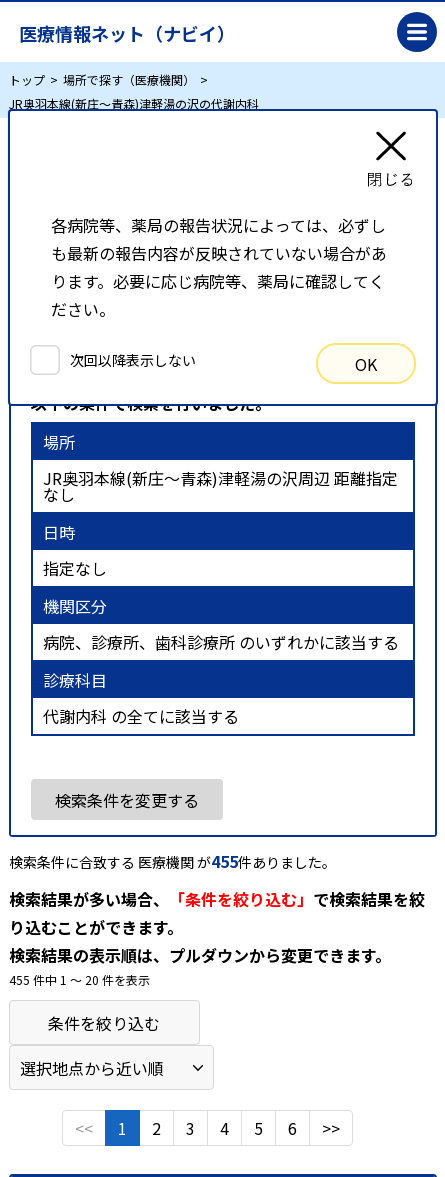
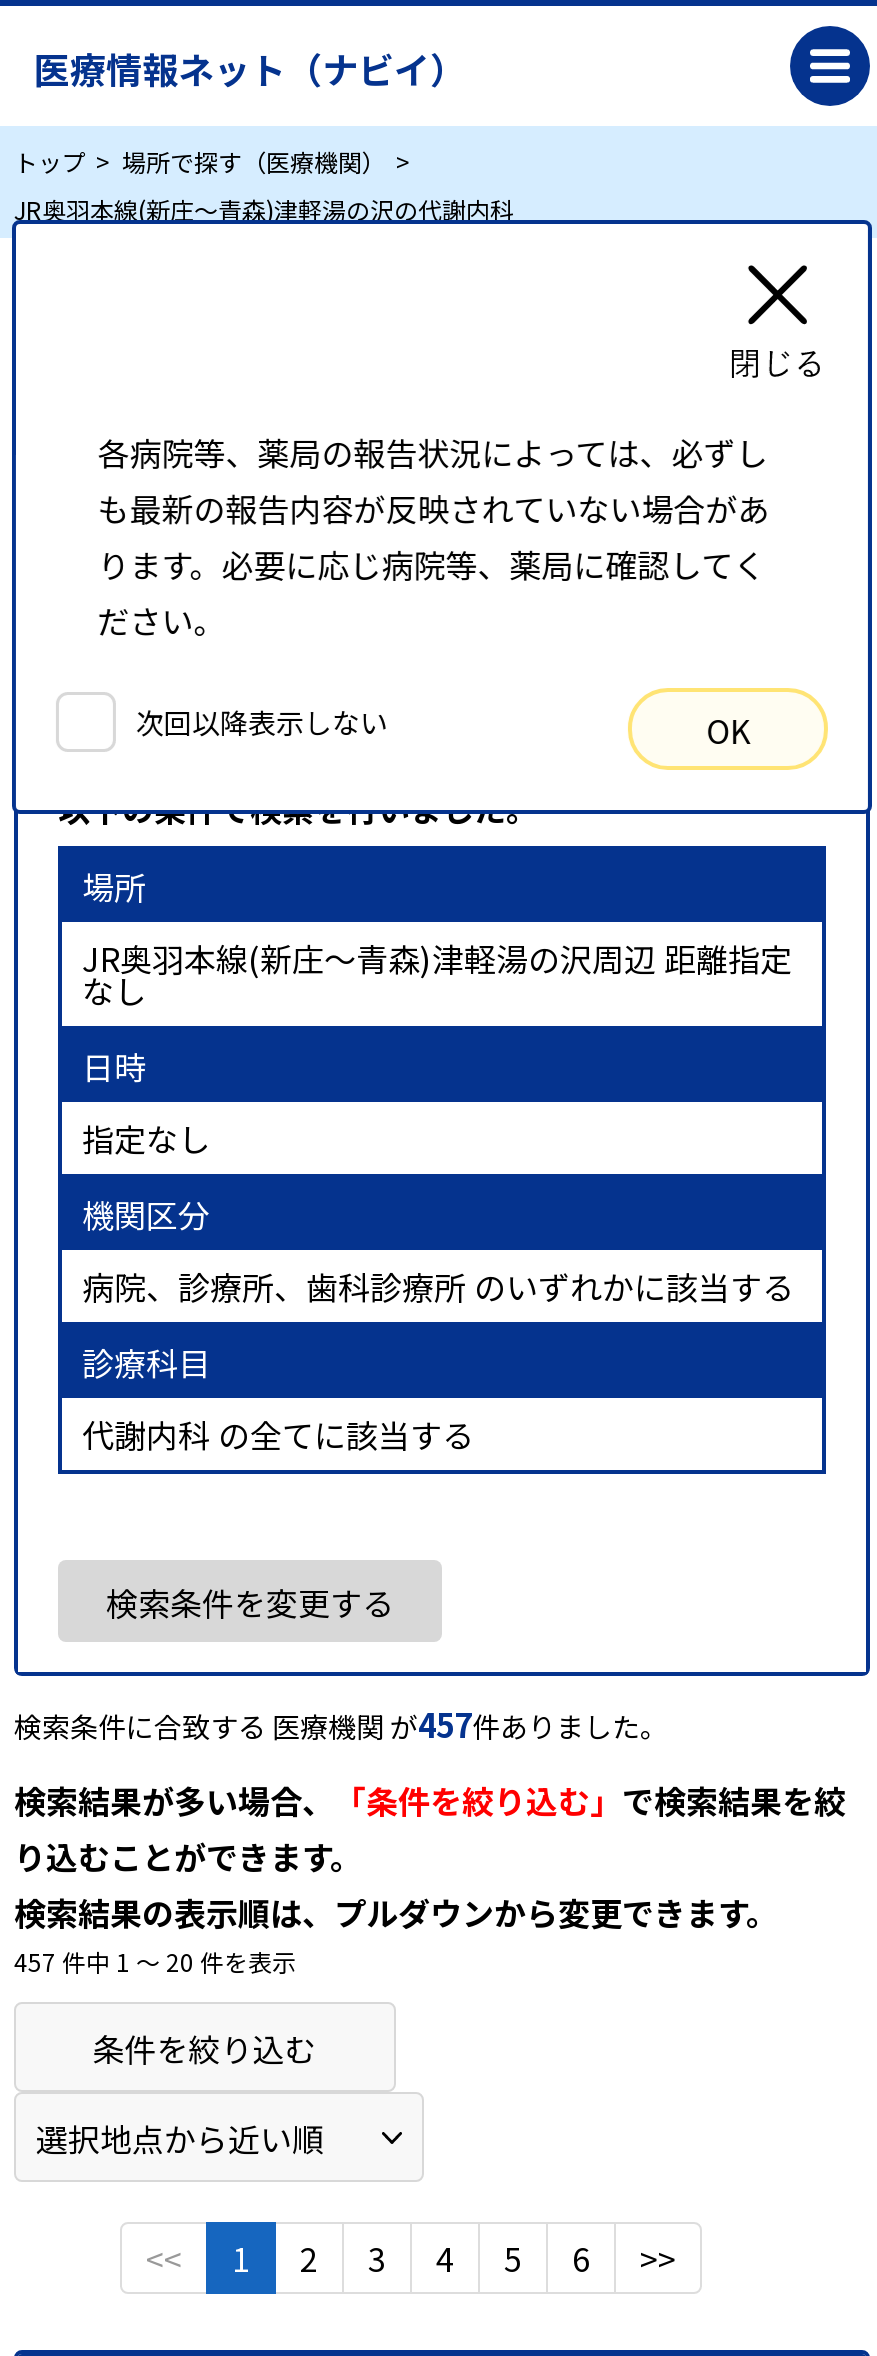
[9,849,336,873] 検索条件に合致する 医療機関 が455件ありました。 -> [14,1699,668,1747] 検索条件に合致する 医療機関 が457件ありました。
[9,971,150,988] 455 件中 1 〜 20 件を表示 -> [14,1943,296,1977] 457 件中 1 〜 20 件を表示

